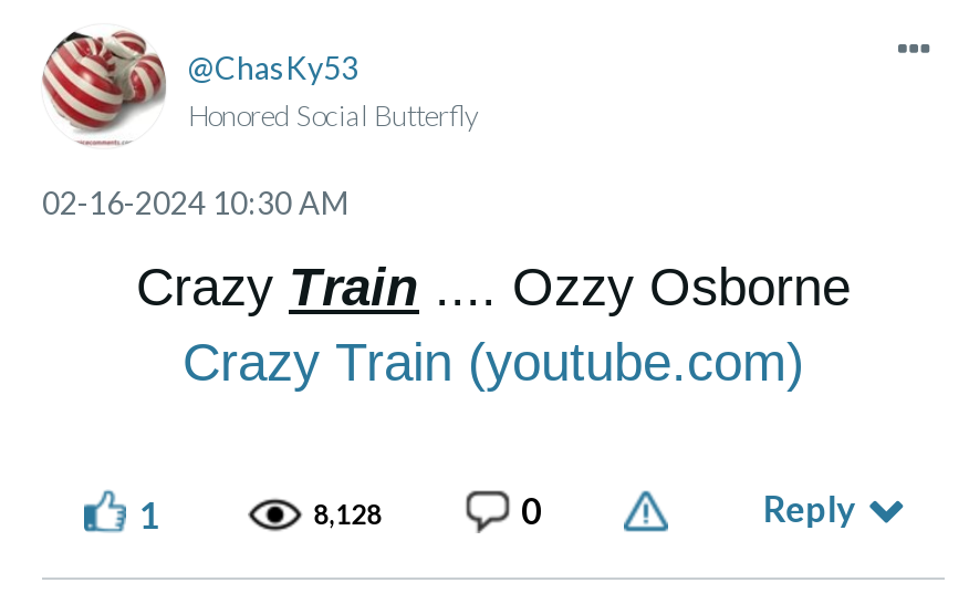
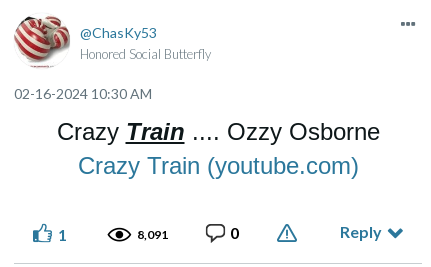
[313,497,382,530] 8,128 -> [137,227,168,242] 8,091

